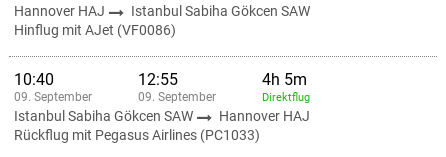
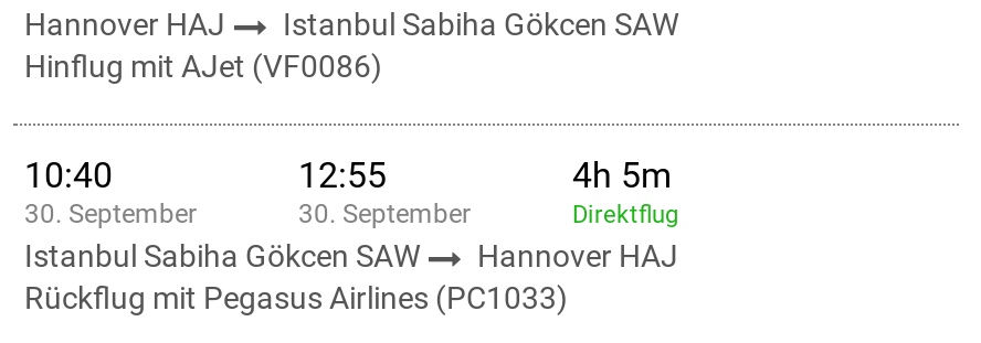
[14,90,92,104] 09. September -> [24,199,197,229] 30. September
[138,90,216,104] 09. September -> [298,199,471,229] 30. September

